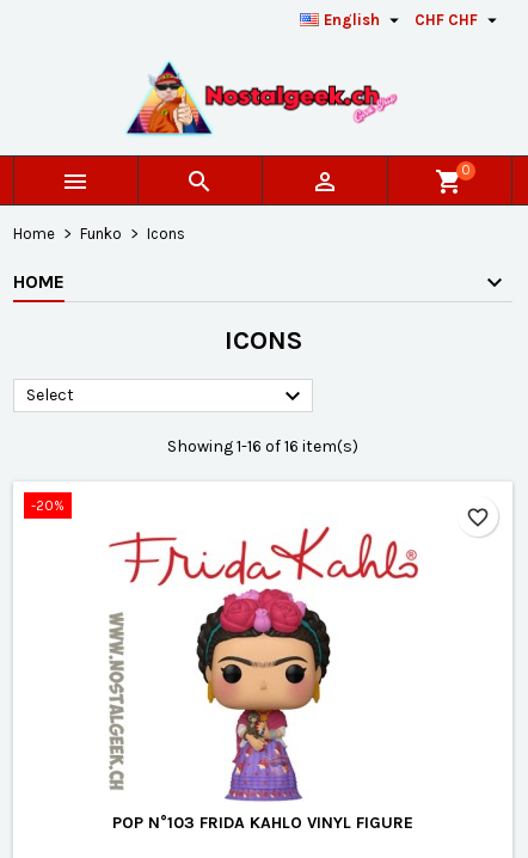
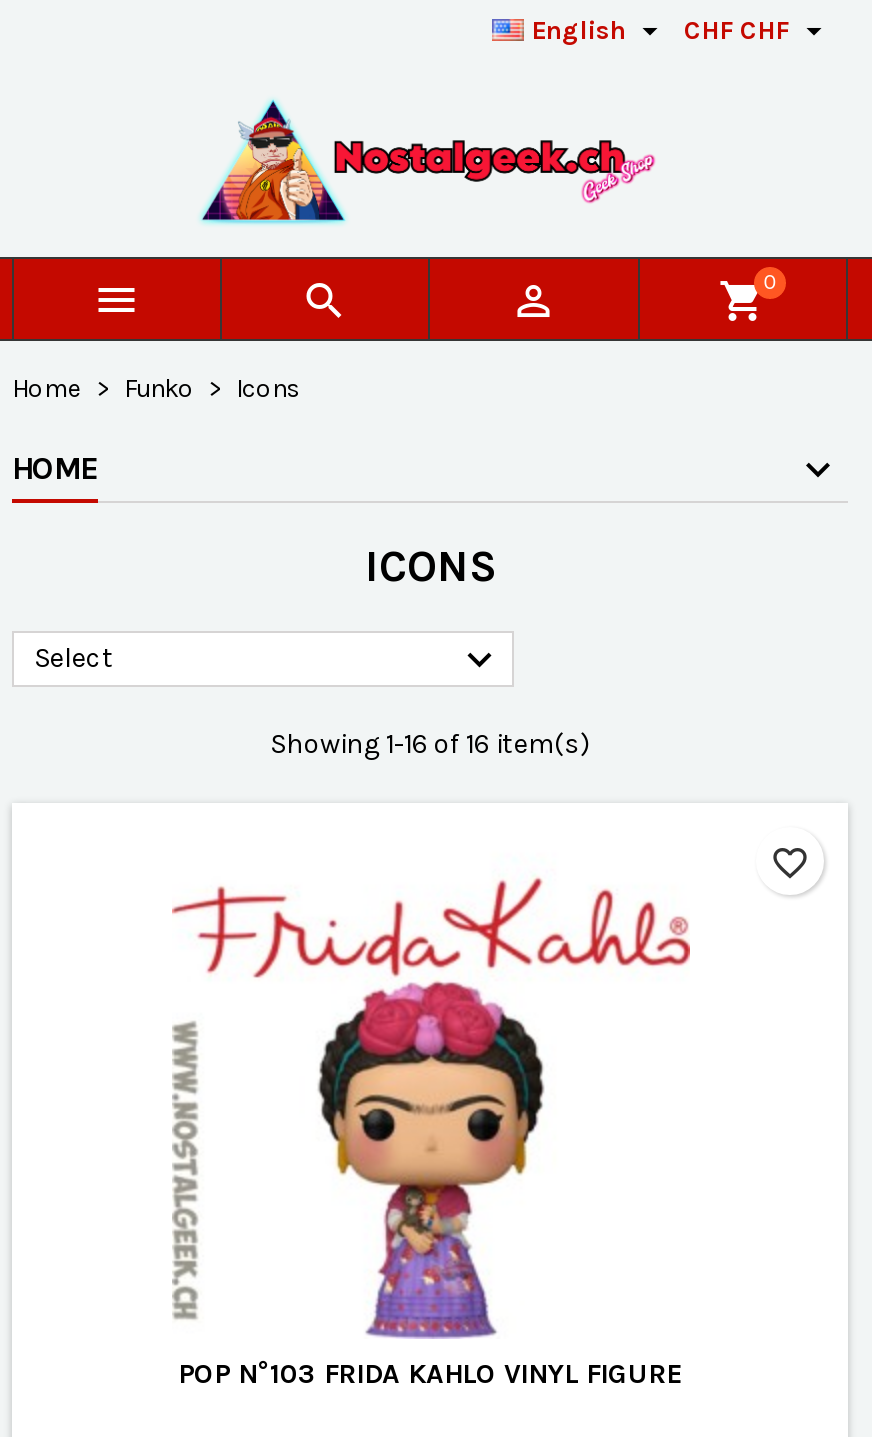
[31,497,65,514] -20% -> none

